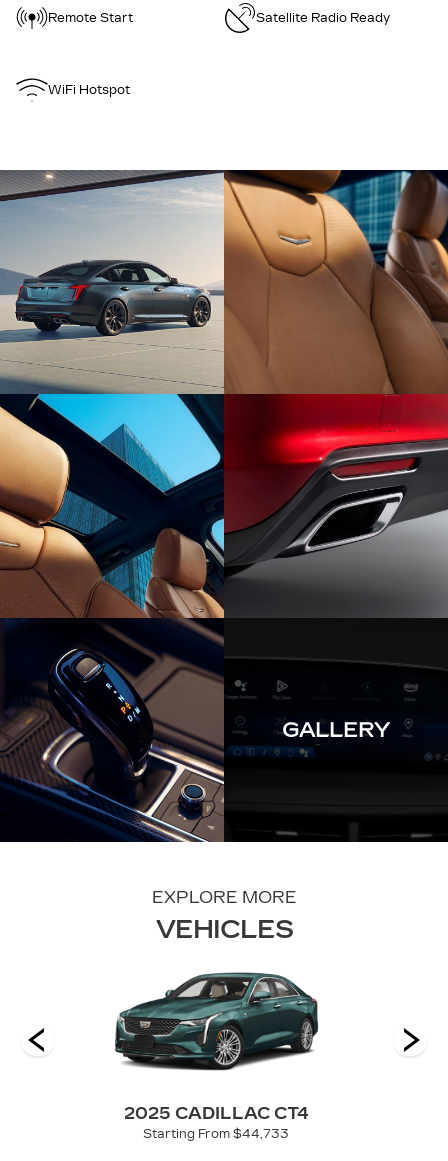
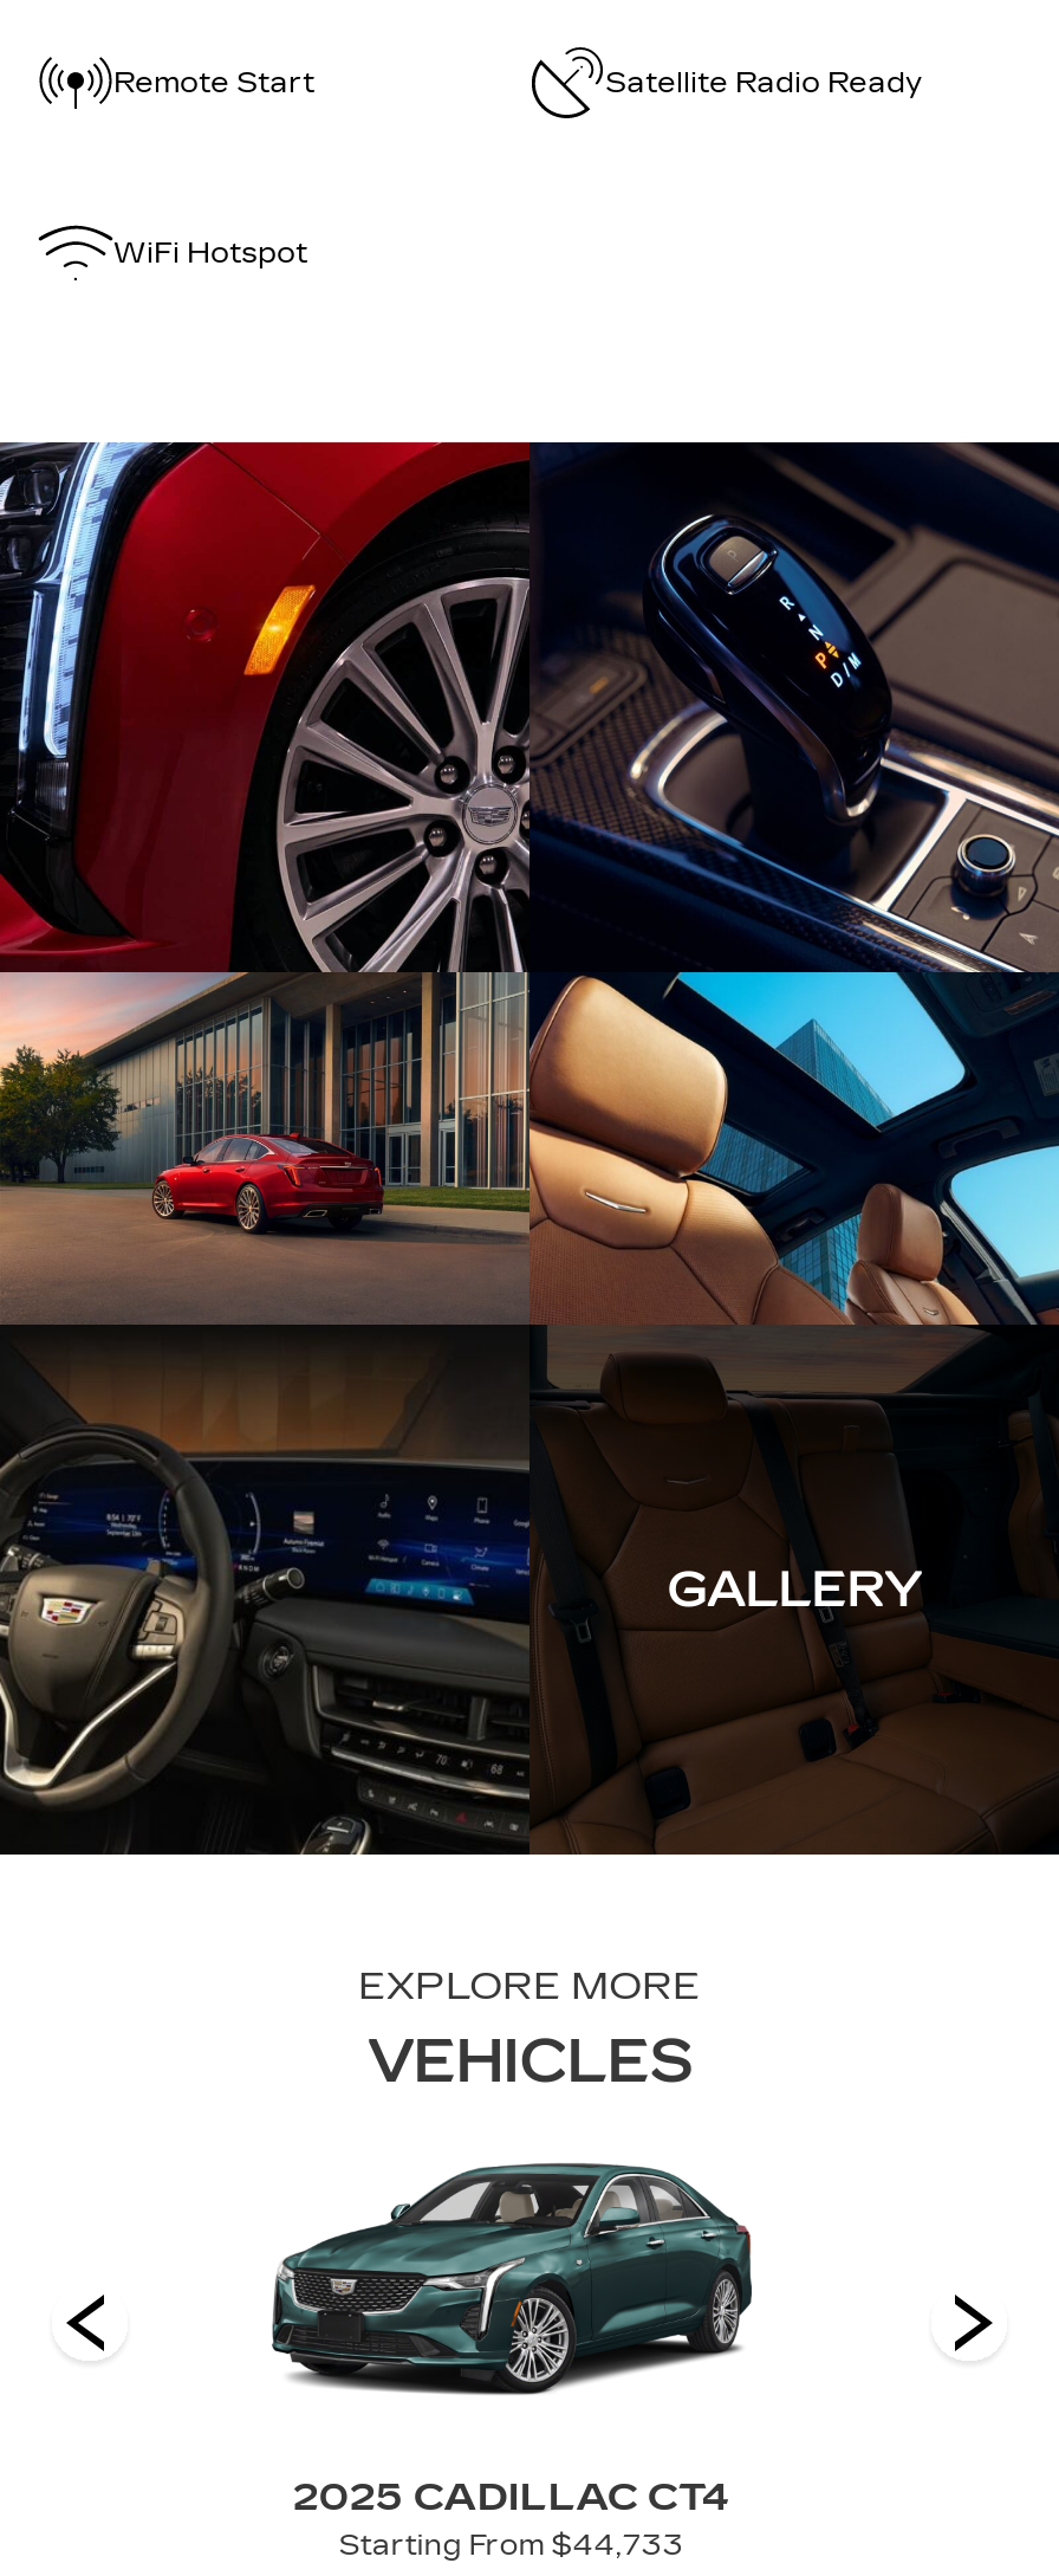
[3,169,445,843] [image] -> [7,440,1052,1857] [image]

